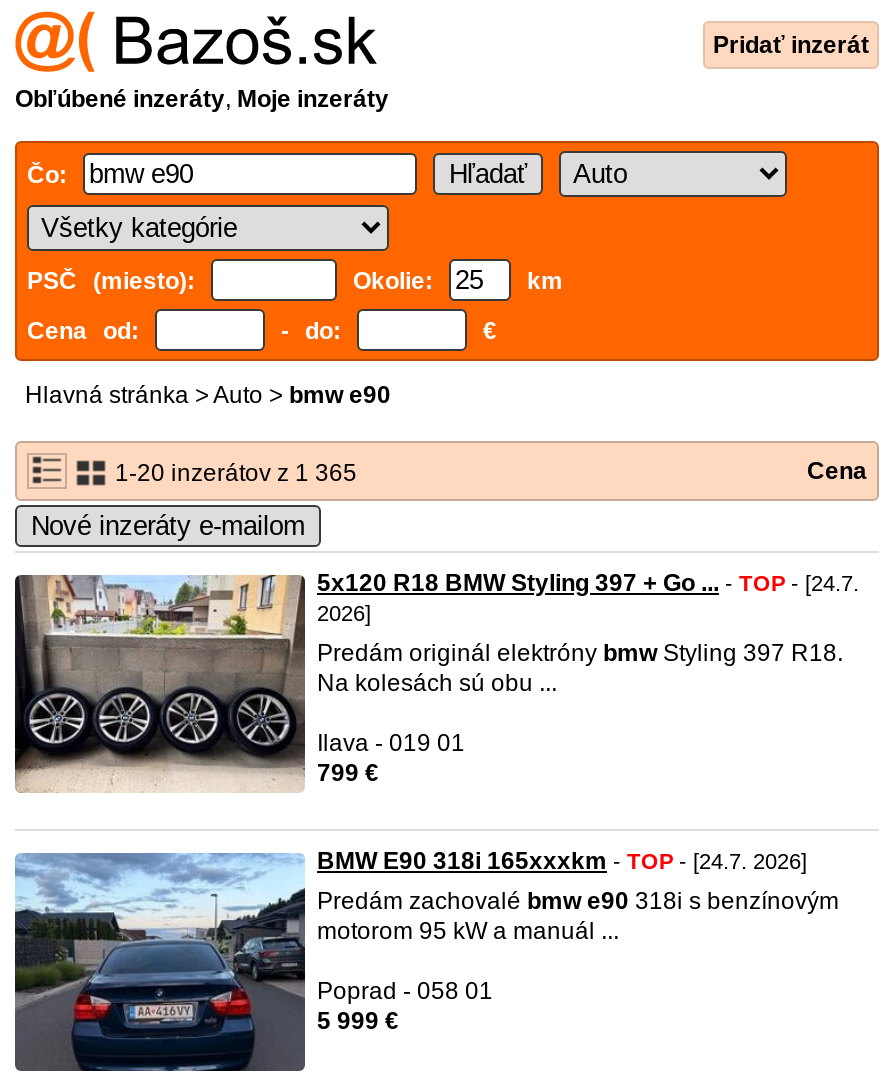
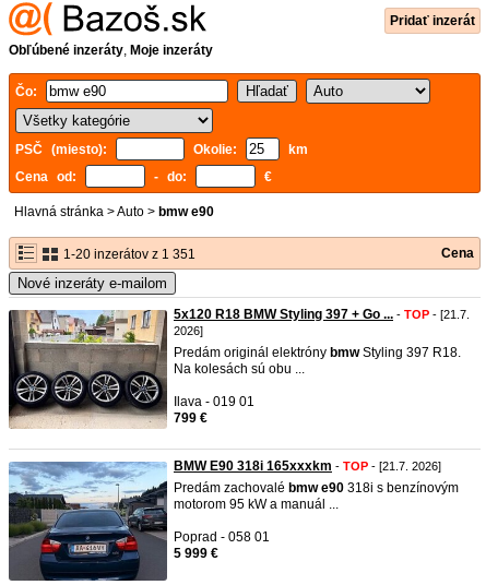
[109,459,357,487] 1-20 inzerátov z 1 365 -> [60,247,195,262] 1-20 inzerátov z 1 351
[317,569,859,597] 5x120 R18 BMW Styling 397 + Go ... - TOP - [24.7. -> [174,307,470,322] 5x120 R18 BMW Styling 397 + Go ... - TOP - [21.7.
[317,847,807,875] BMW E90 318i 165xxxkm - TOP - [24.7. 2026] -> [174,458,441,474] BMW E90 318i 165xxxkm - TOP - [21.7. 2026]

